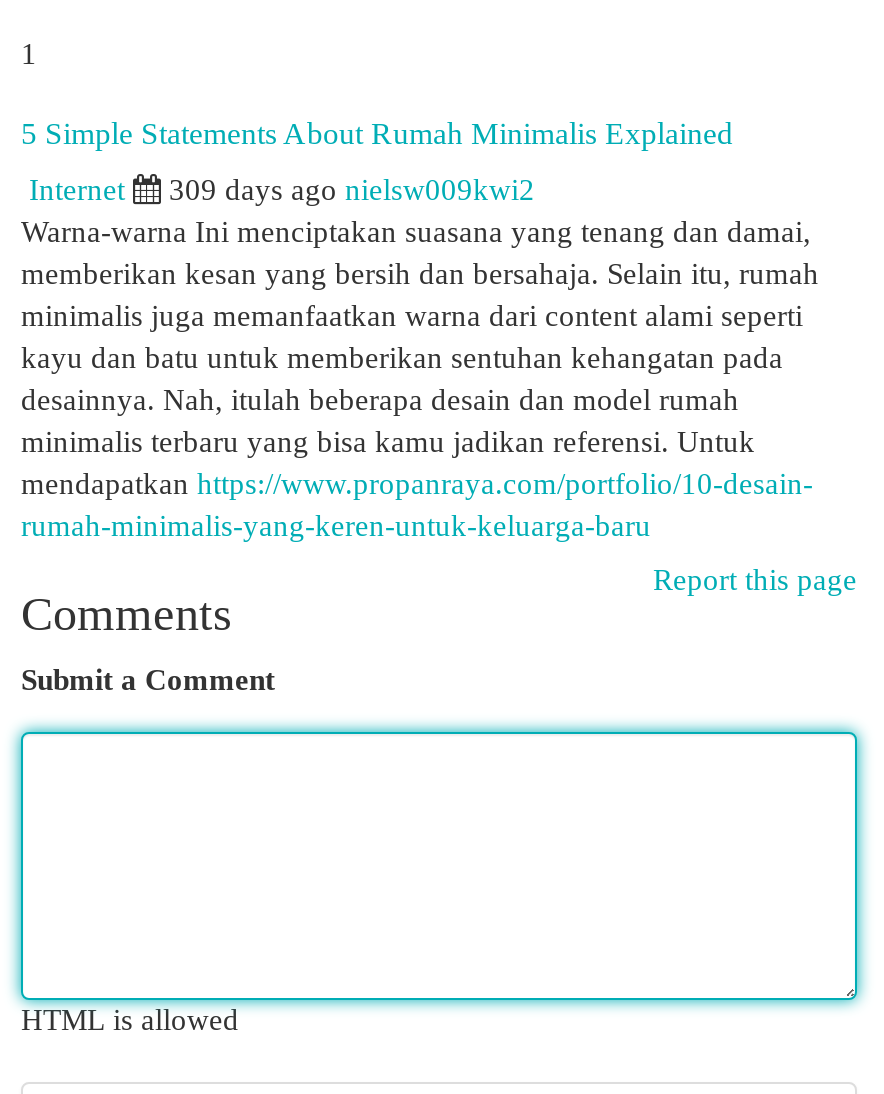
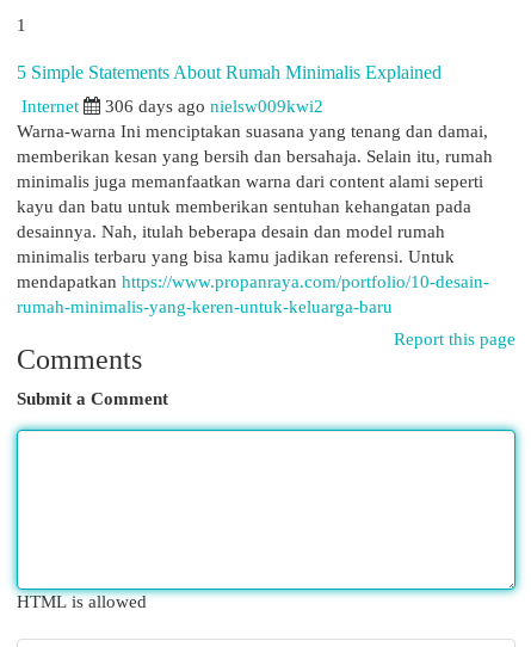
[169,174,535,206] 309 days ago nielsw009kwi2 -> [105,97,323,116] 306 days ago nielsw009kwi2

